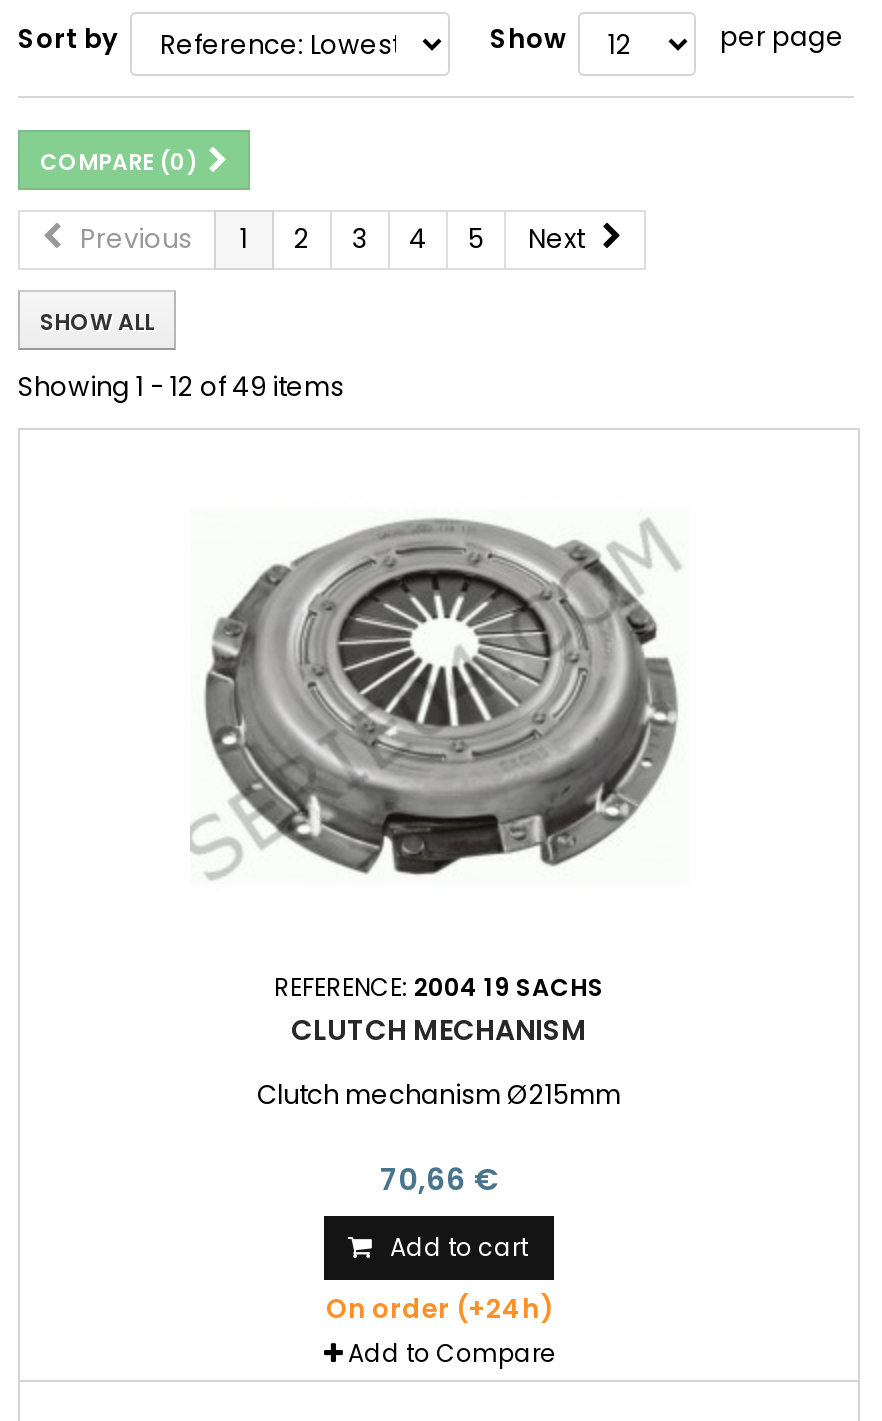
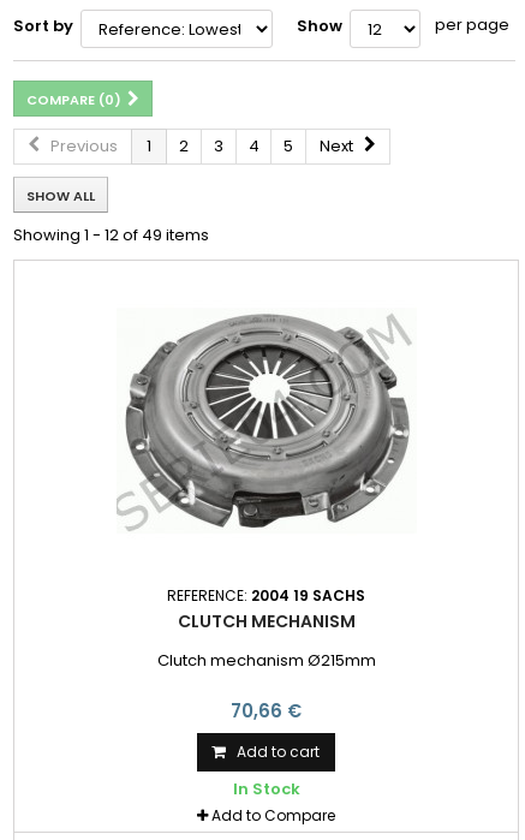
[326,1290,552,1328] On order (+24h) -> [232,777,300,800] In Stock

